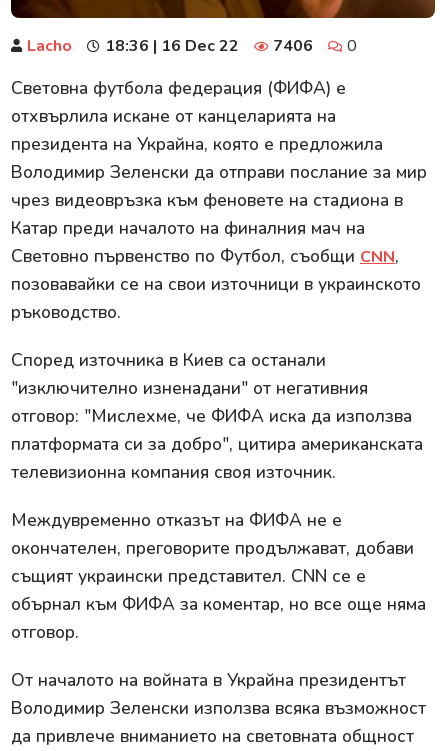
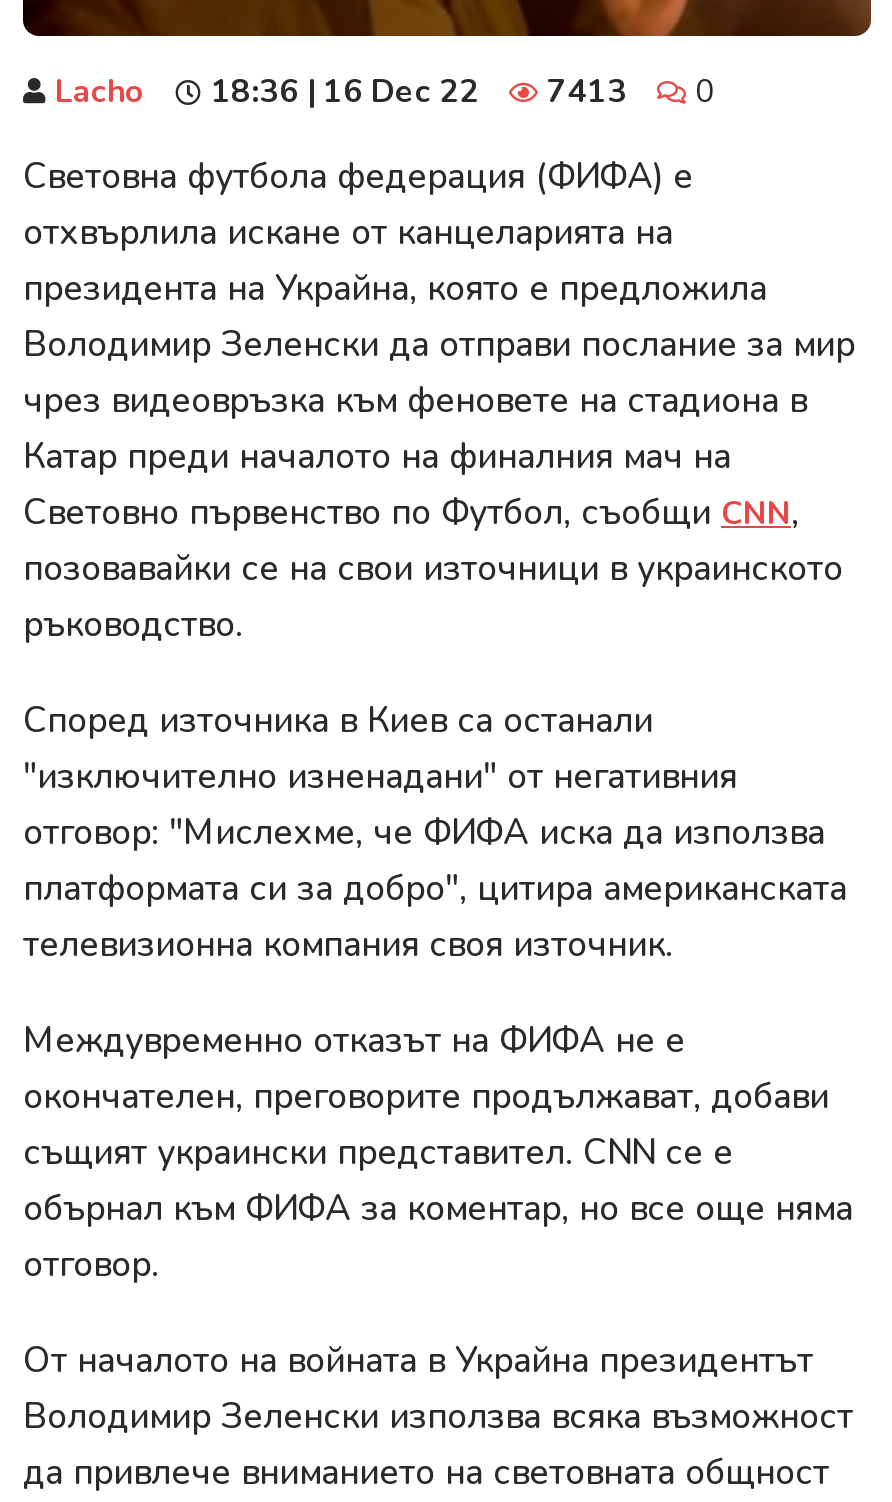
[273,34,313,56] 7406 -> [547,69,627,113] 7413

